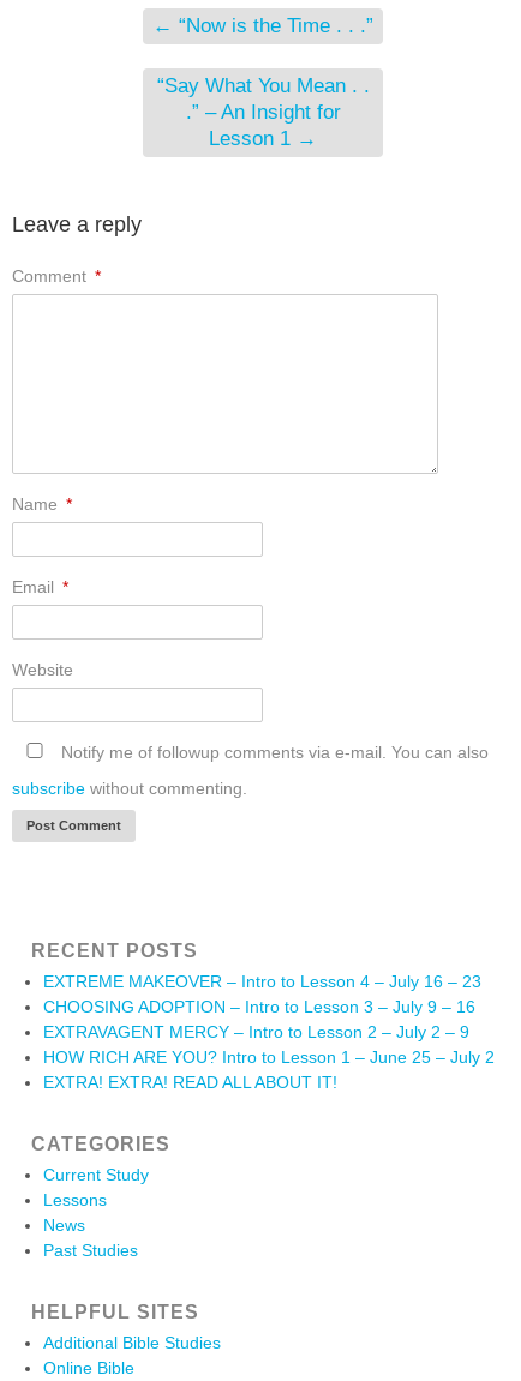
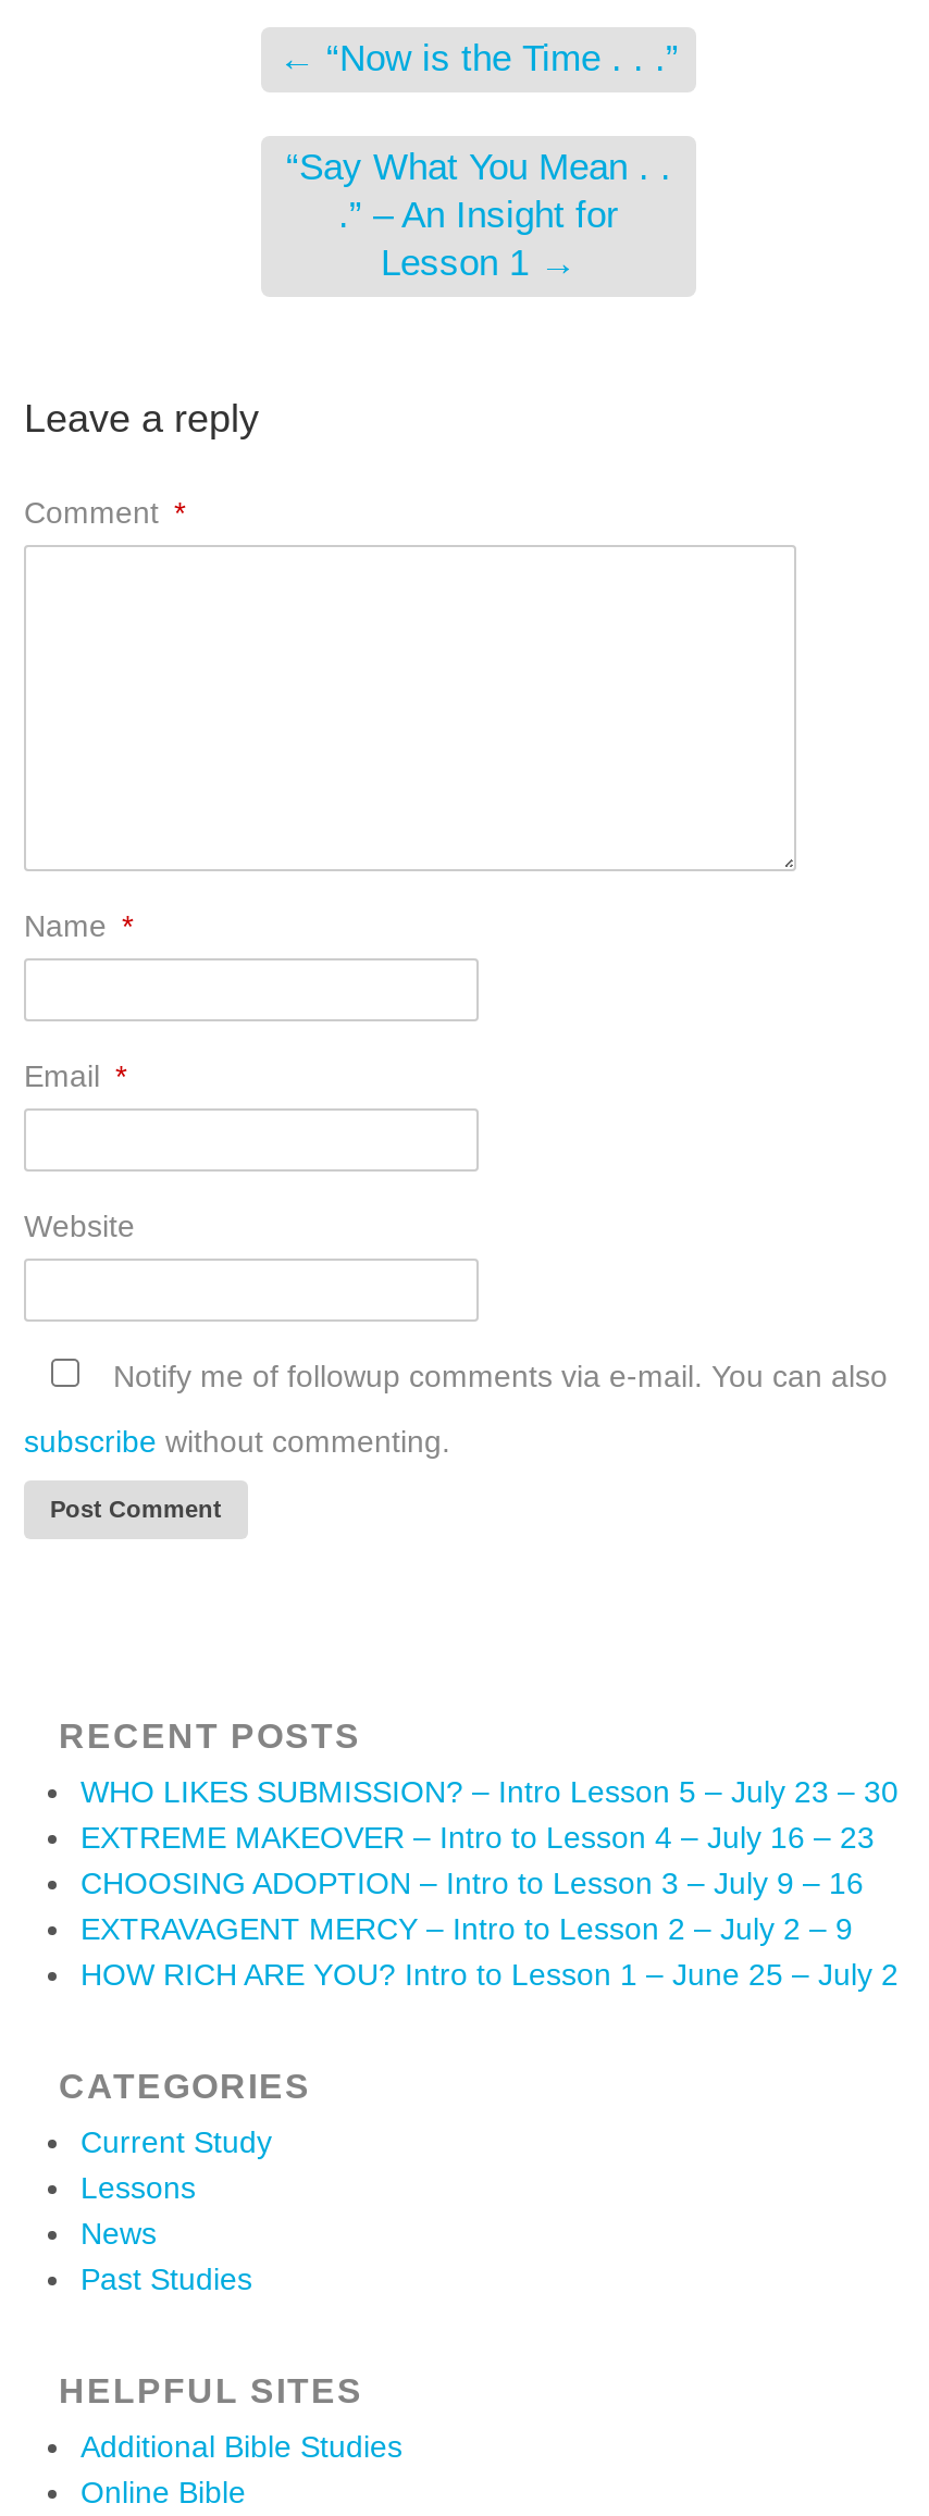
none -> [80,1773,899,1808] WHO LIKES SUBMISSION? – Intro Lesson 5 – July 23 – 30
moved [43,971,495,1066] -> [80,1819,899,1991]: EXTREME MAKEOVER – Intro to Lesson 4 – July 16 – 23 | CHOOSING ADOPTION – Intro to Lesson 3 – July 9 – 16 | EXTRAVAGENT MERCY – Intro to Lesson 2 – July 2 – 9 | HOW RICH ARE YOU? Intro to Lesson 1 – June 25 – July 2
[43,1072,337,1091] EXTRA! EXTRA! READ ALL ABOUT IT! -> none

